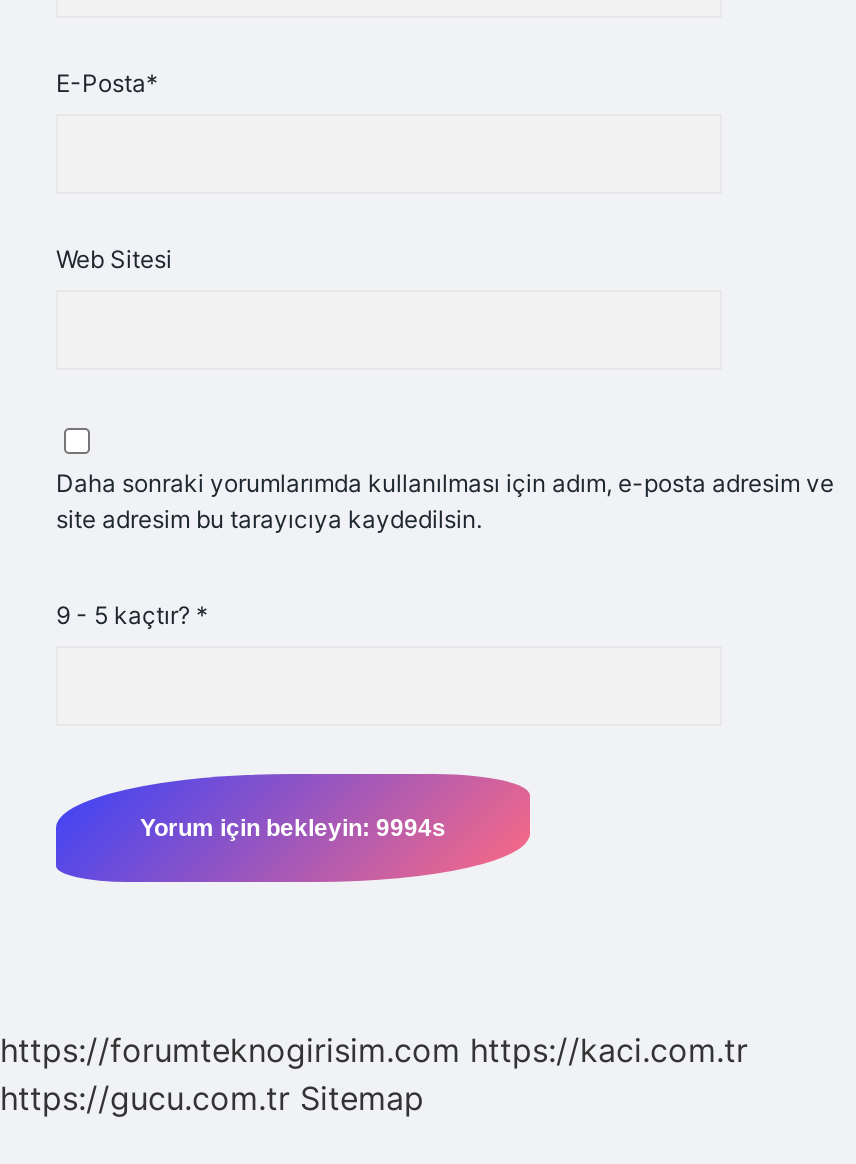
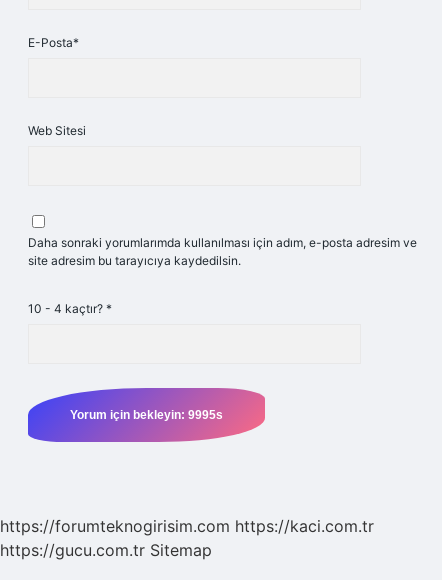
[56,600,208,630] 9 - 5 kaçtır? * -> [28,301,112,316] 10 - 4 kaçtır? *

